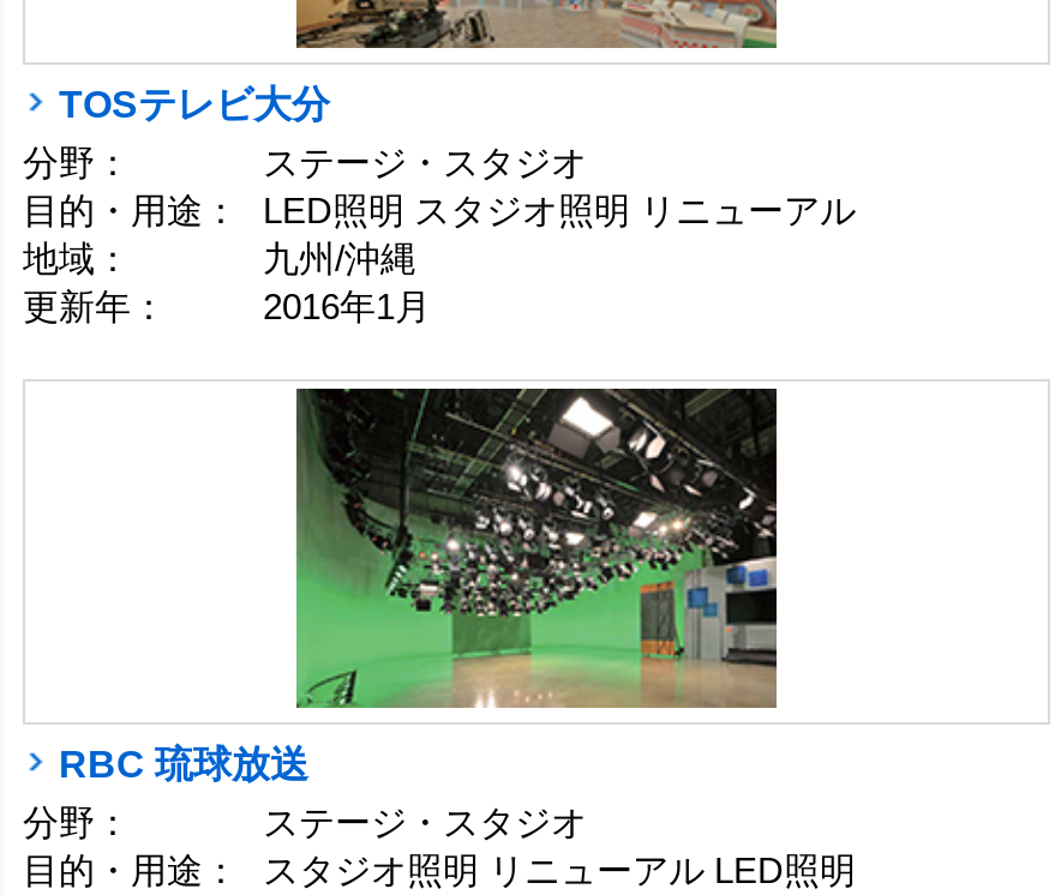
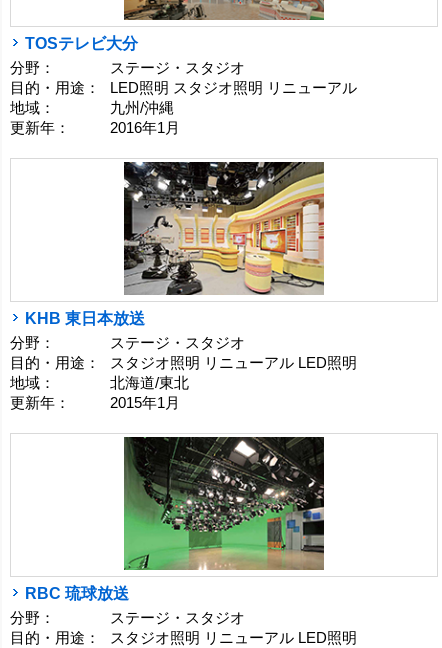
none -> [10,161,357,411] [image] | KHB 東日本放送 | 分野： | ステージ・スタジオ | 目的・用途： | スタジオ照明 リニューアル LED照明 | 地域： | 北海道/東北 | 更新年： | 2015年1月

